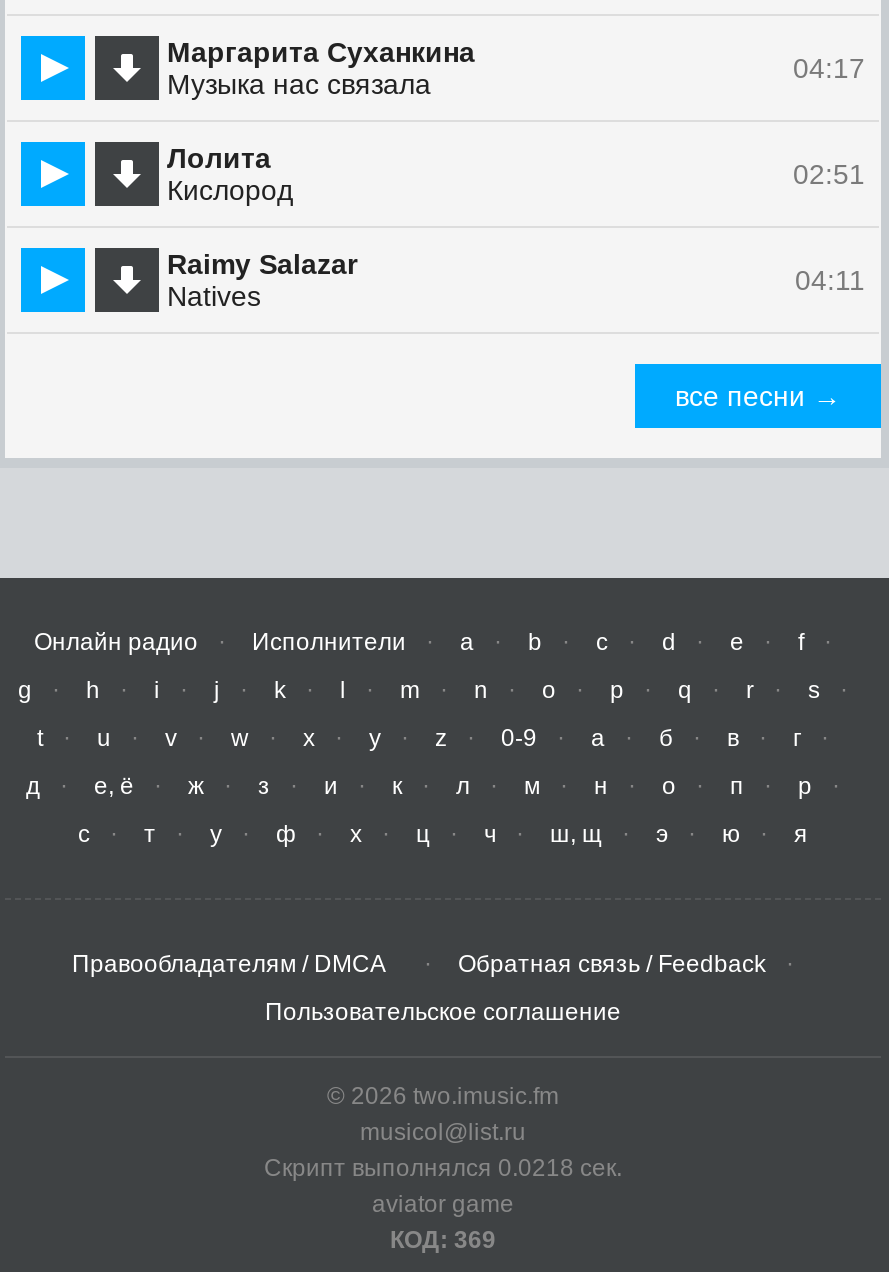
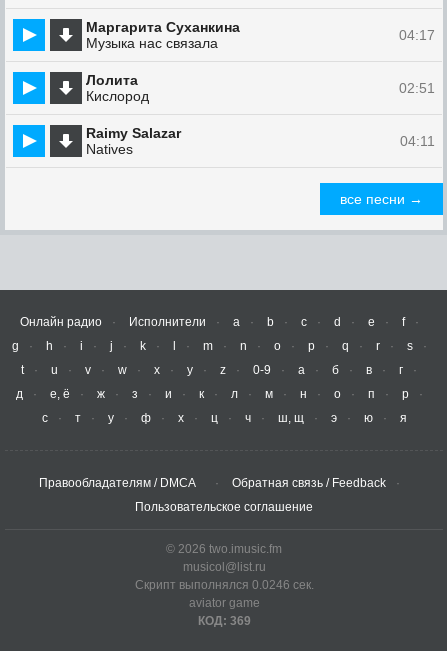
[264,1154,622,1182] Скрипт выполнялся 0.0218 сек. -> [134,578,313,592] Скрипт выполнялся 0.0246 сек.

